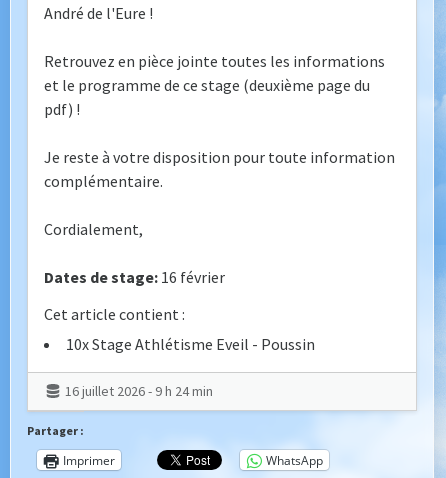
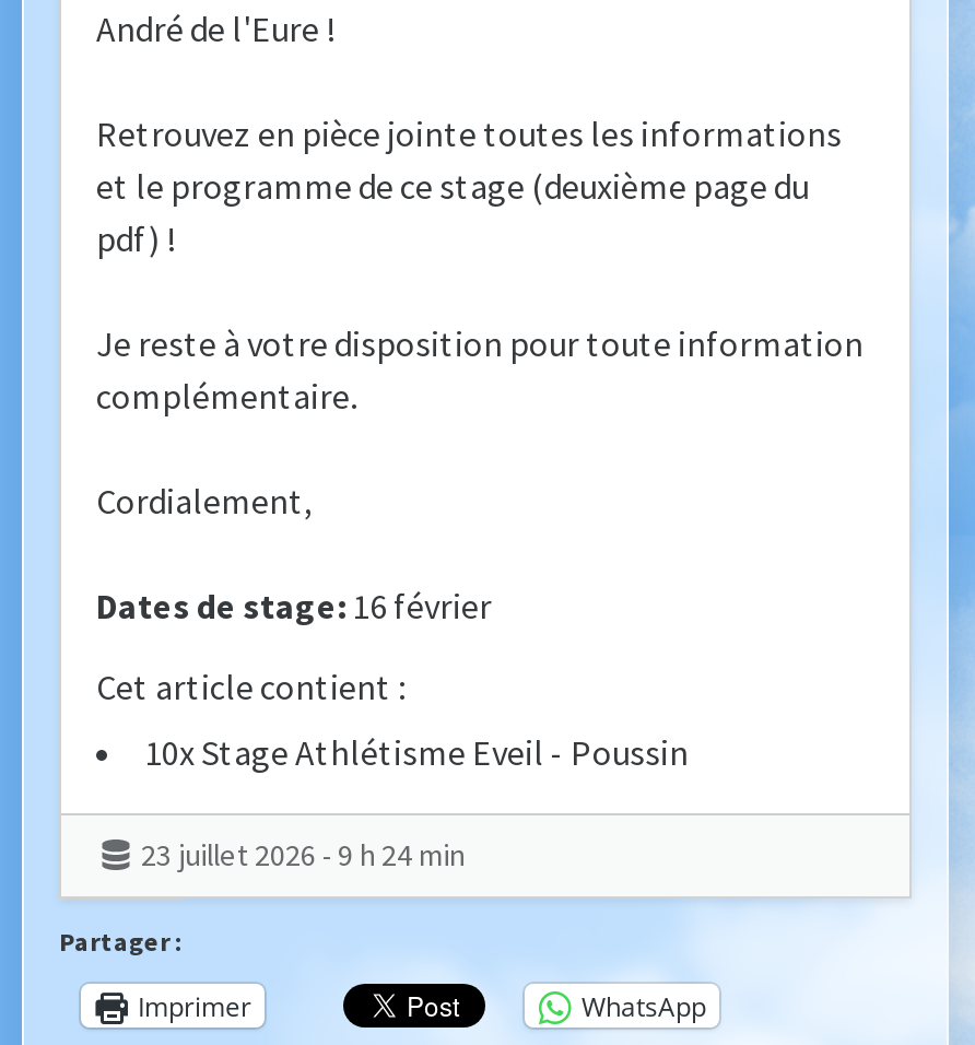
[61,382,212,400] 16 juillet 2026 - 9 h 24 min -> [134,836,465,875] 23 juillet 2026 - 9 h 24 min

